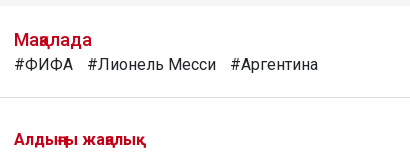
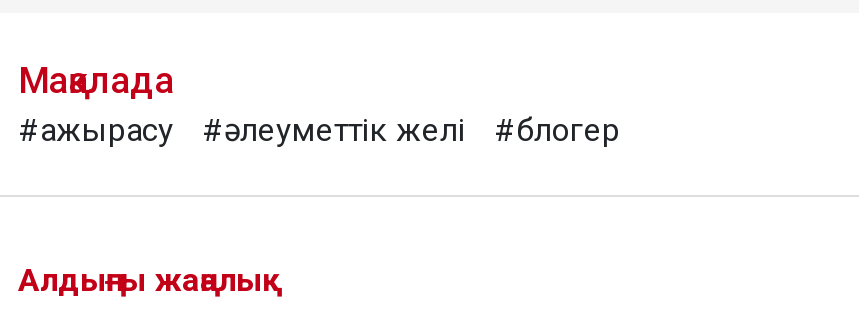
[14,55,318,74] #ФИФА | #Лионель Месси | #Аргентина -> [18,112,620,150] #ажырасу | #әлеуметтік желі | #блогер

